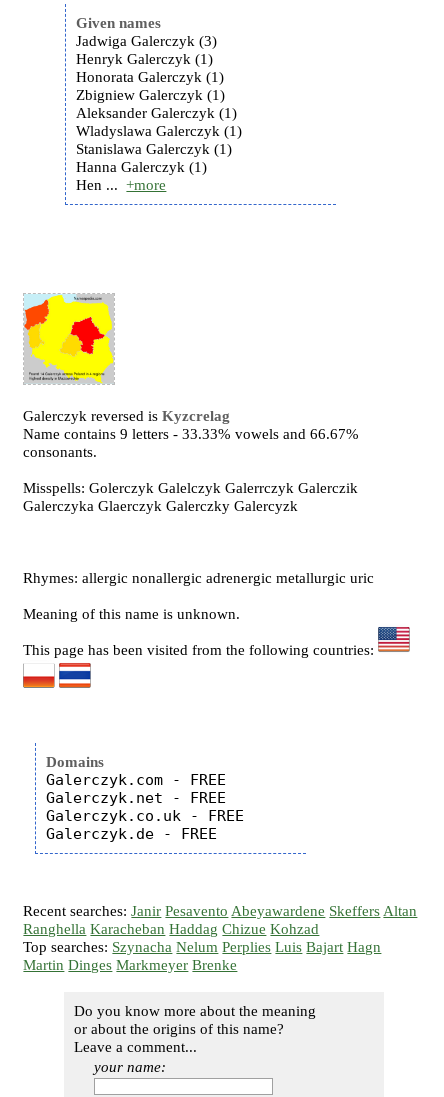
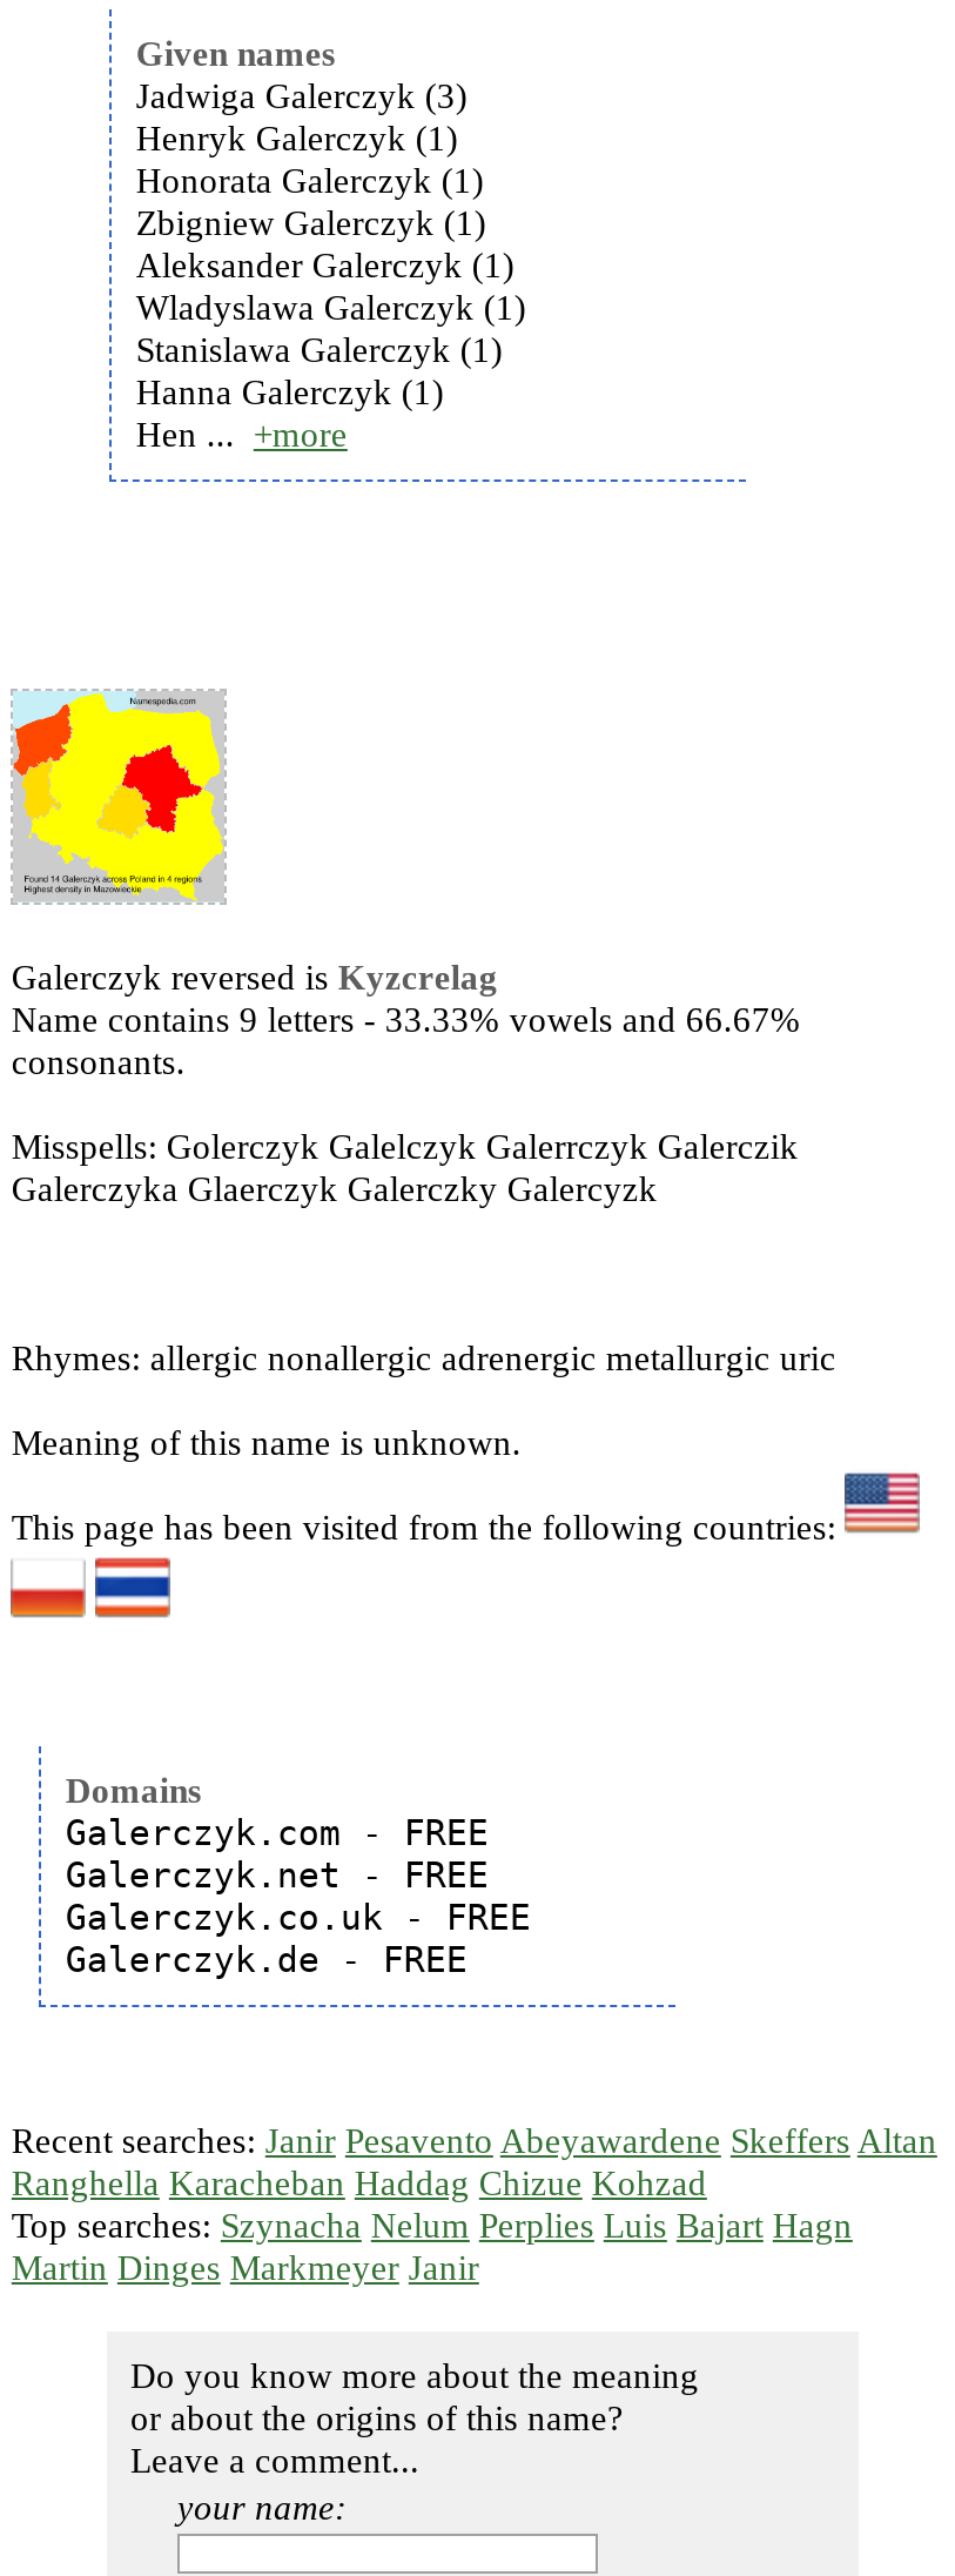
[23,957,237,973] Martin Dinges Markmeyer Brenke -> [12,2249,479,2287] Martin Dinges Markmeyer Janir

